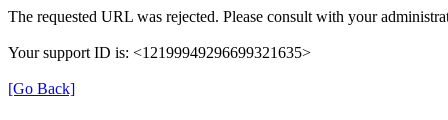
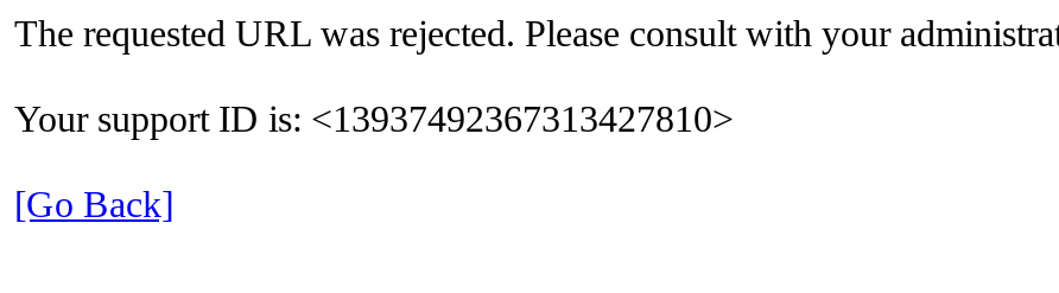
[8,44,311,61] Your support ID is: <12199949296699321635> -> [14,98,734,139] Your support ID is: <13937492367313427810>

